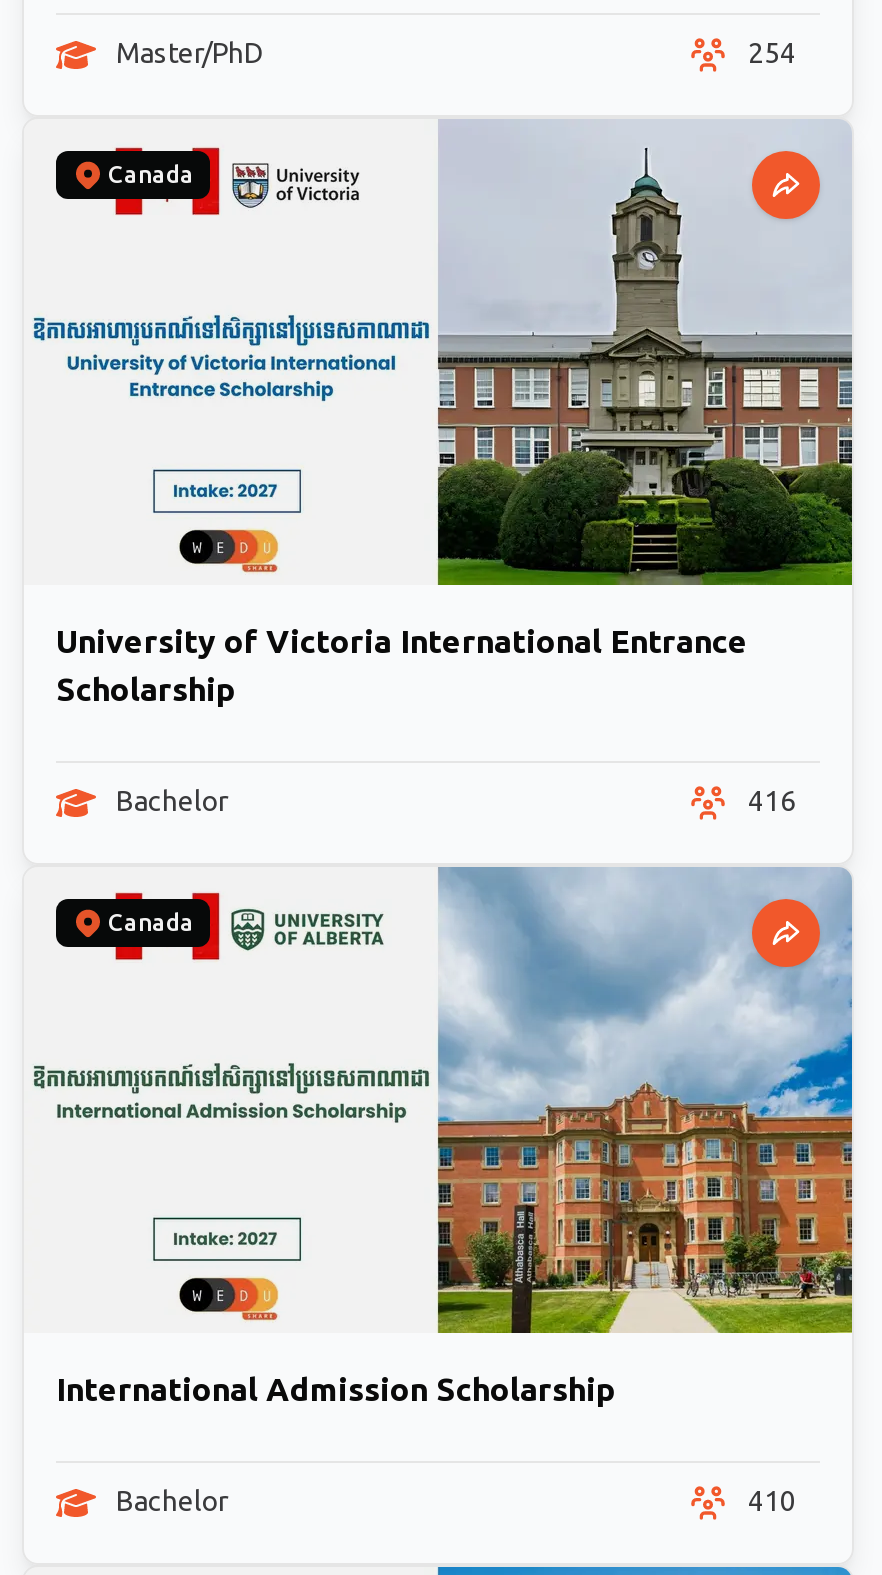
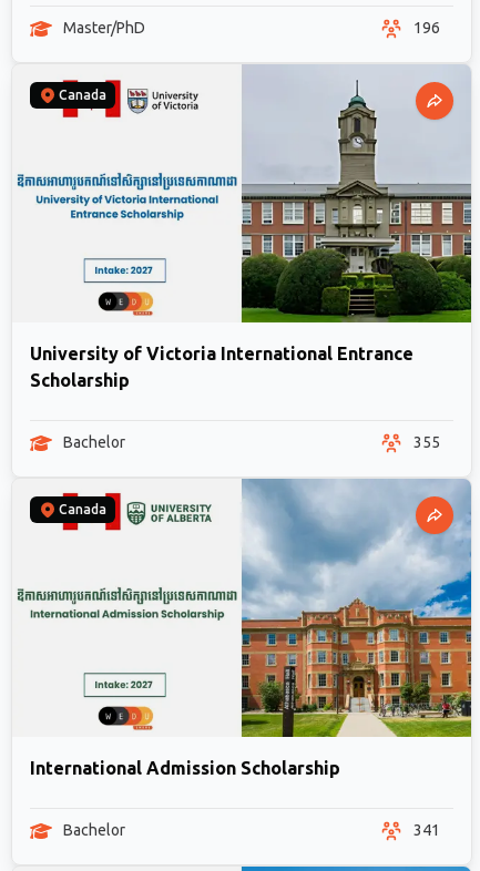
[748,37,796,69] 254 -> [413,19,440,36] 196
[748,784,796,816] 416 -> [413,433,440,451] 355
[748,1484,796,1516] 410 -> [413,821,440,838] 341

